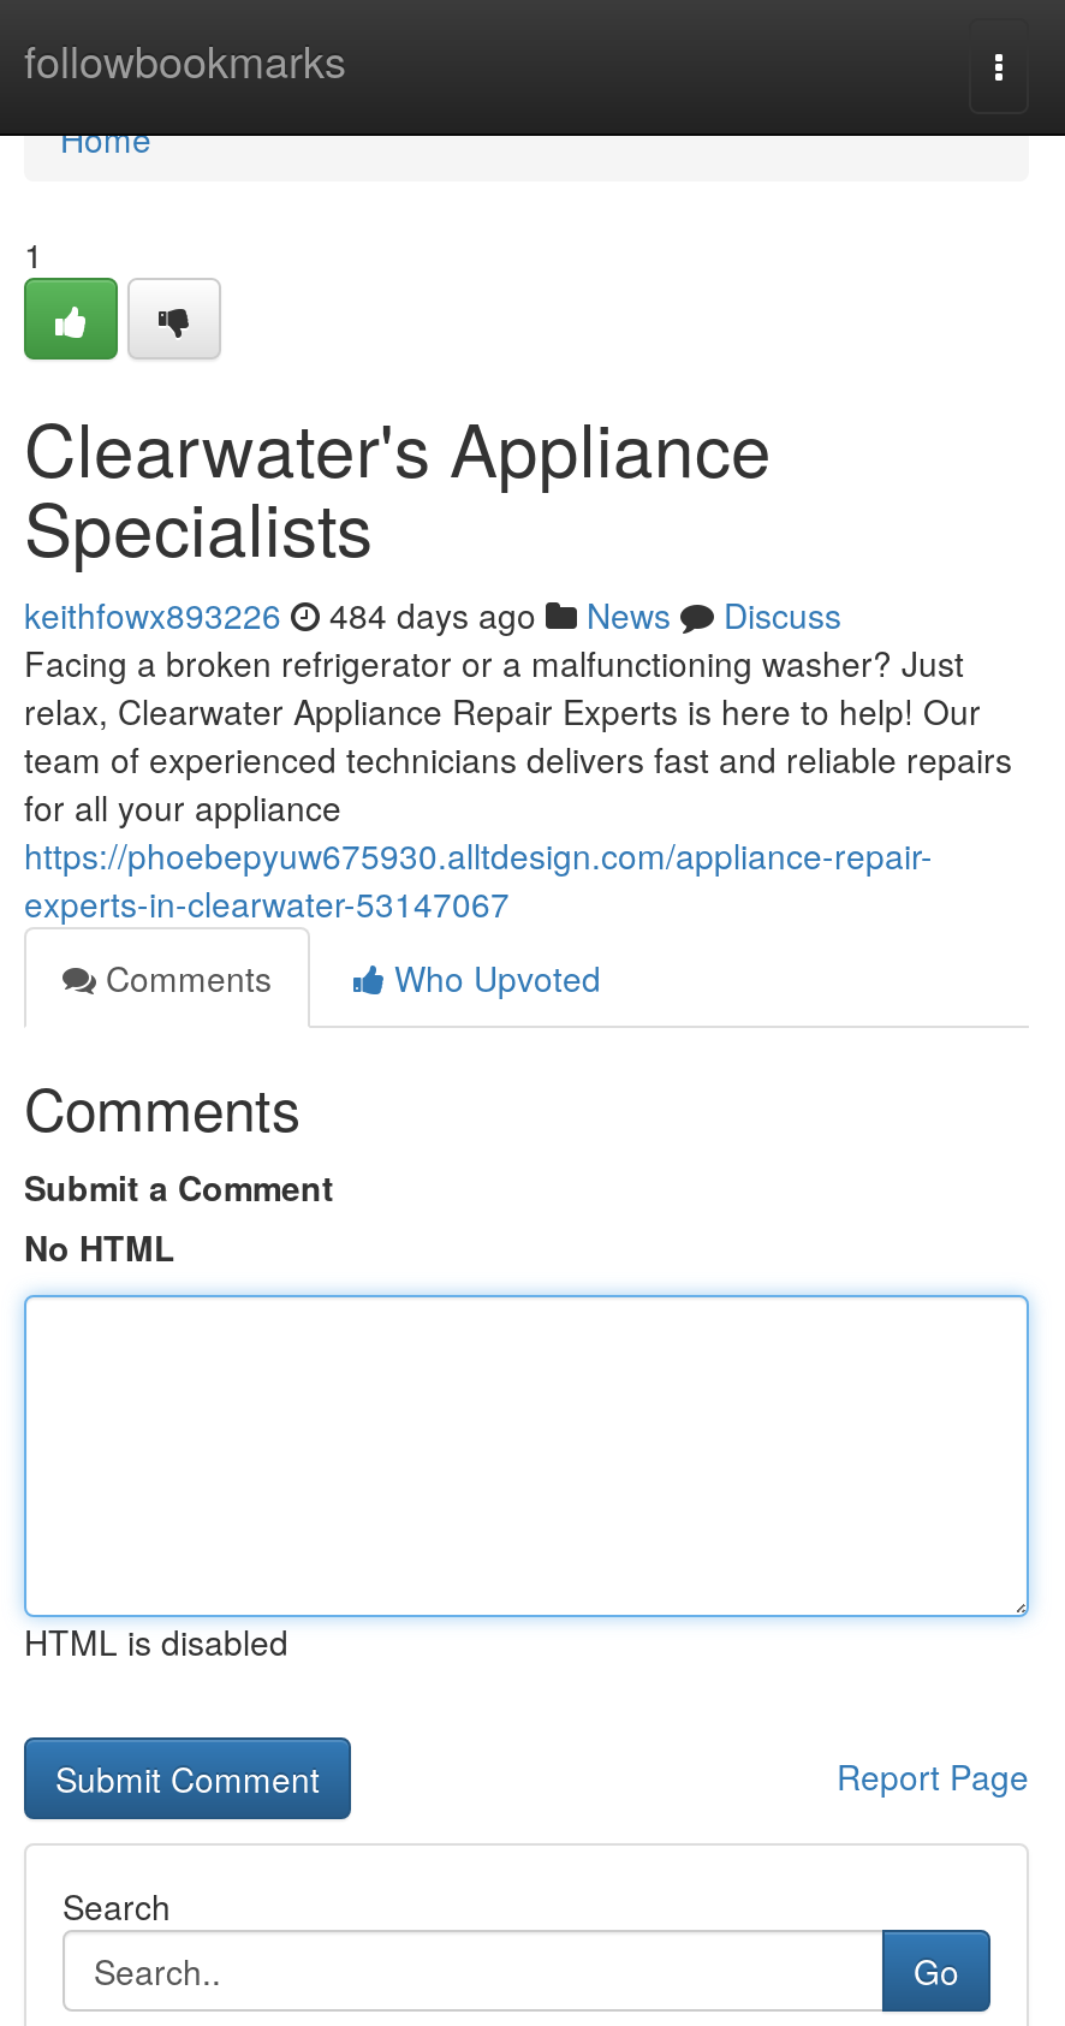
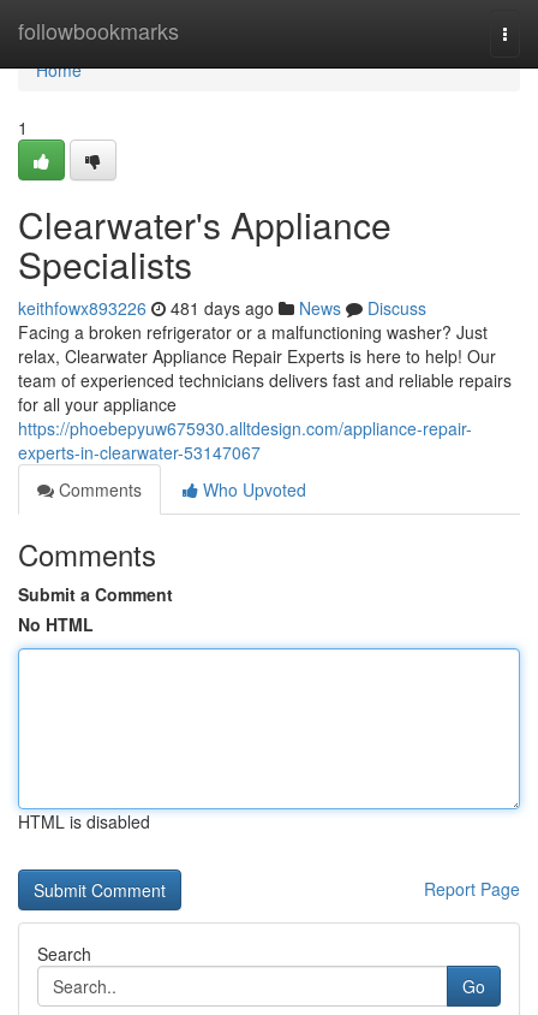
[24,590,841,638] keithfowx893226 484 days ago News Discuss -> [18,296,426,320] keithfowx893226 481 days ago News Discuss

